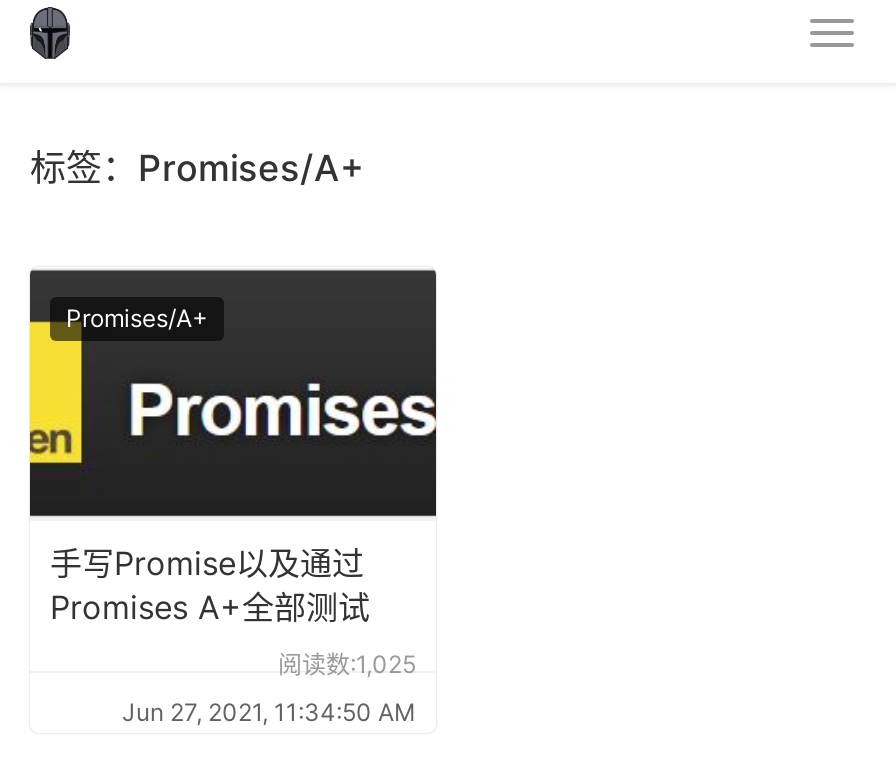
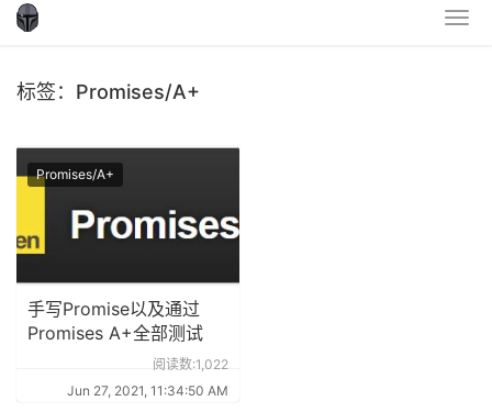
[278,648,416,678] 阅读数:1,025 -> [153,356,228,372] 阅读数:1,022

